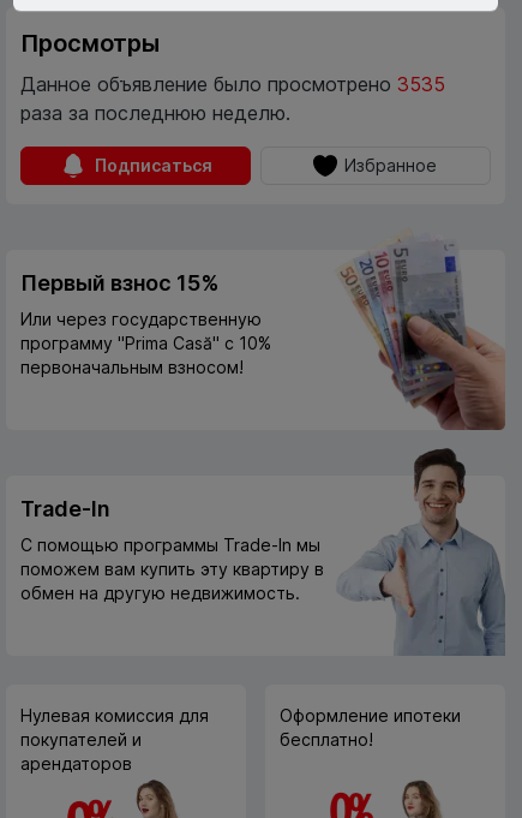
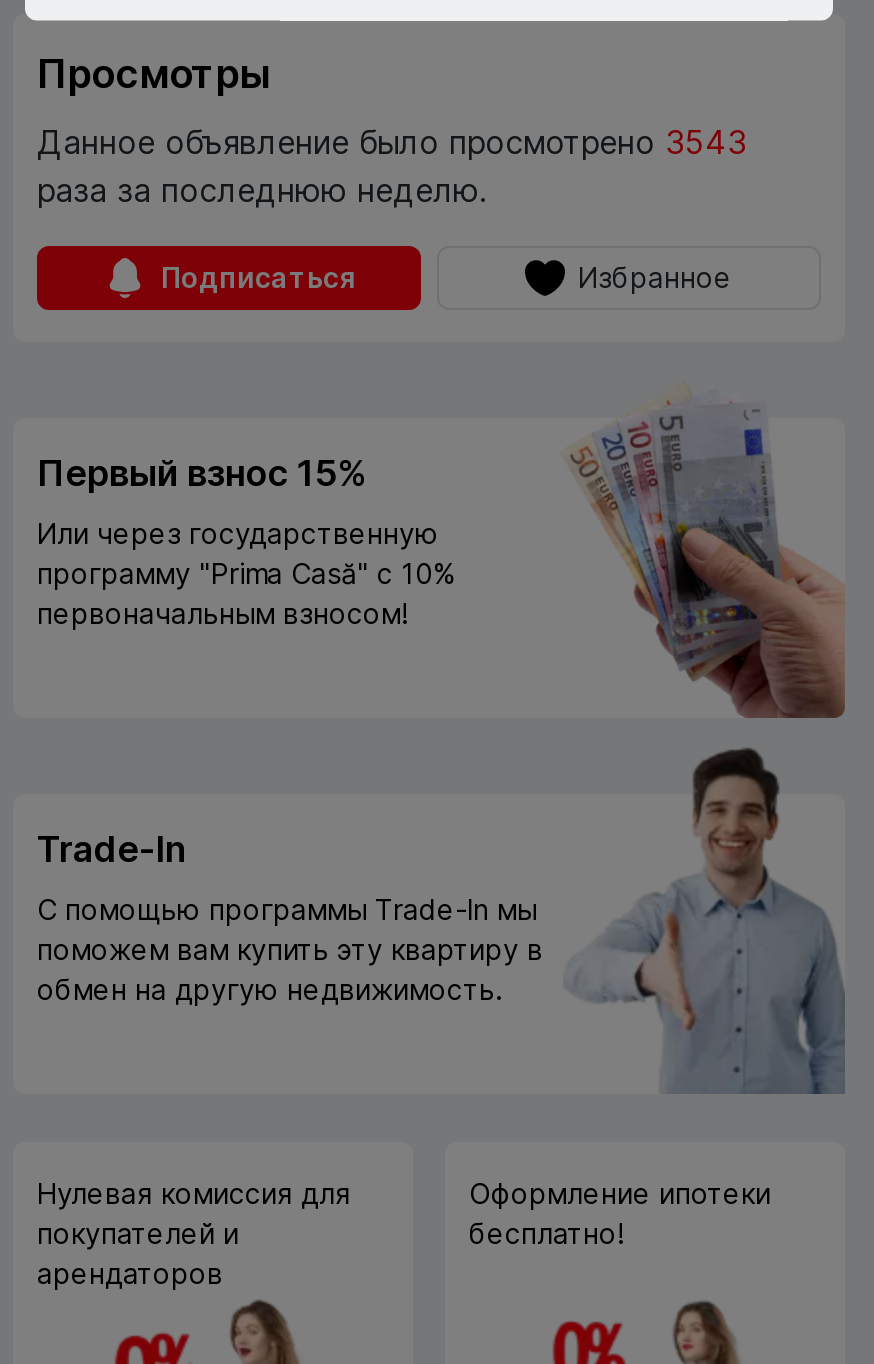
[20,73,445,97] Данное объявление было просмотрено 3535 -> [37,123,747,163] Данное объявление было просмотрено 3543

